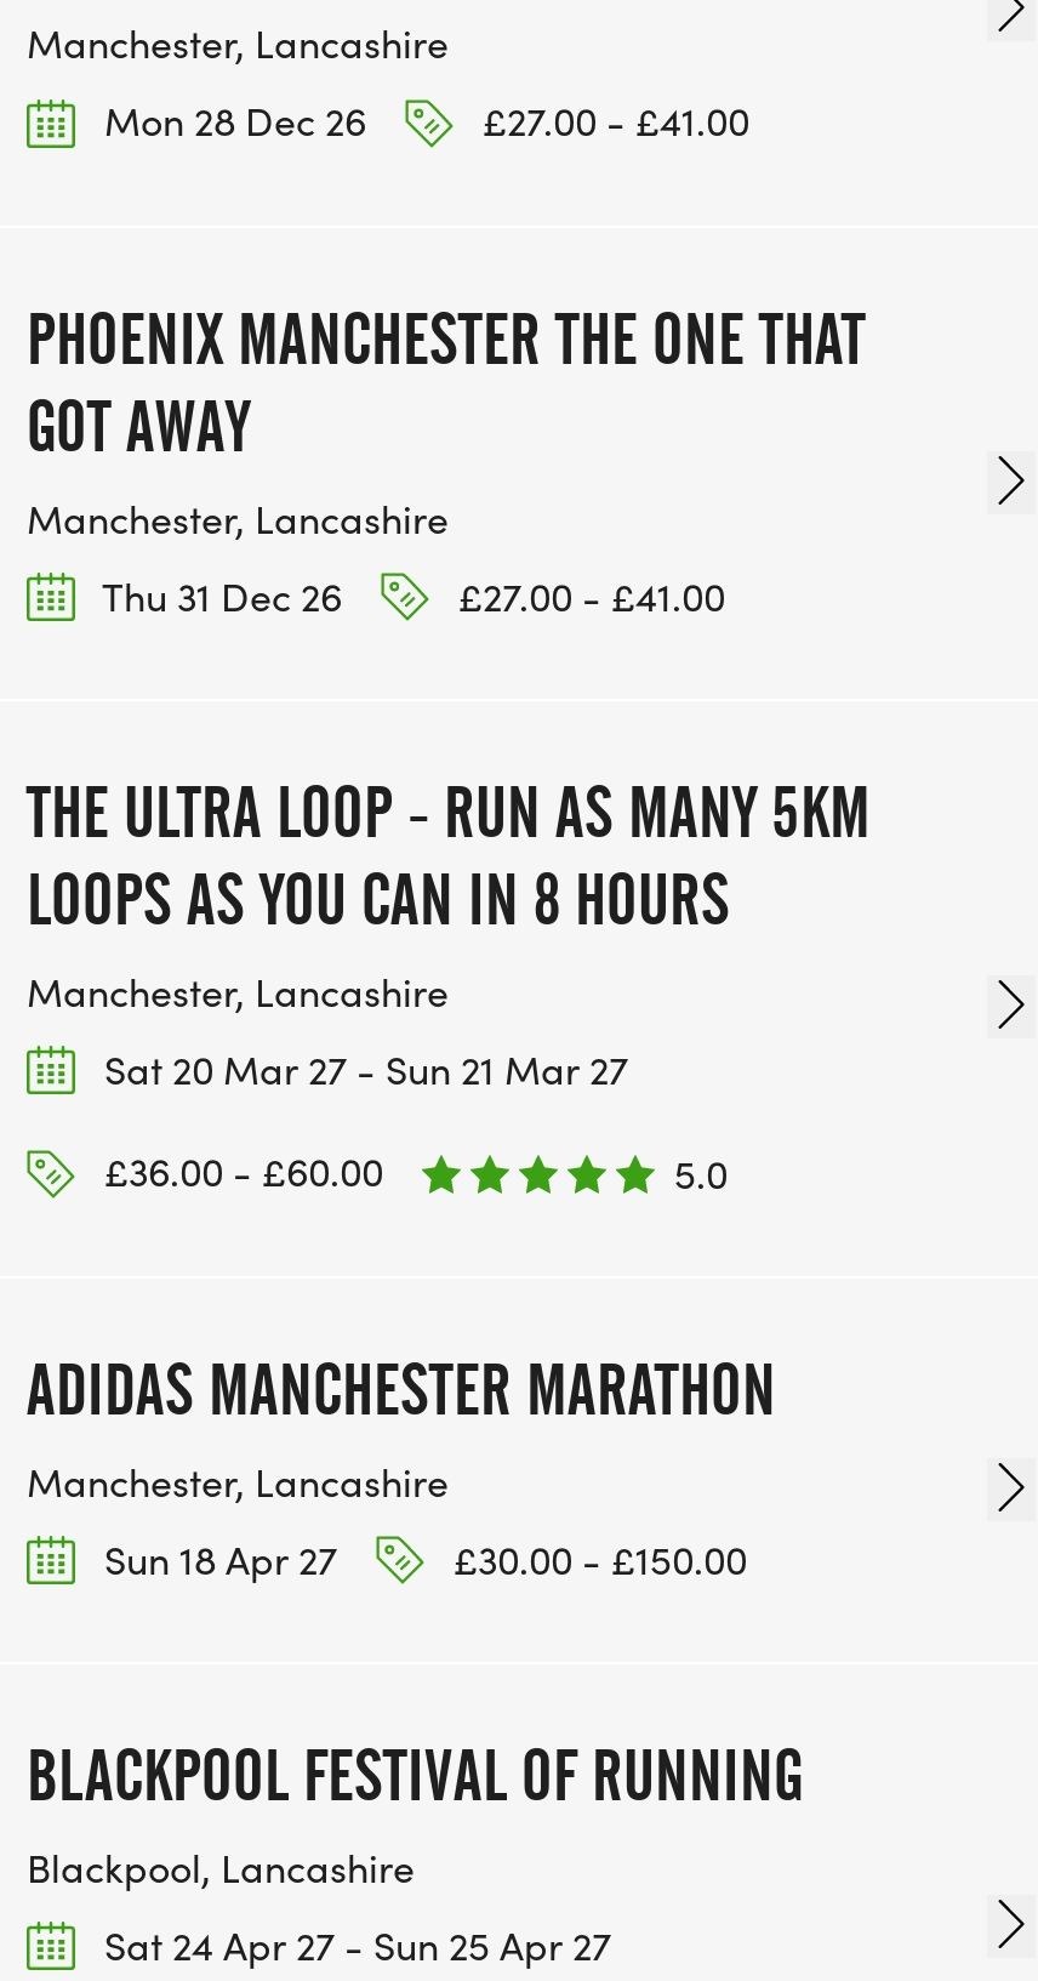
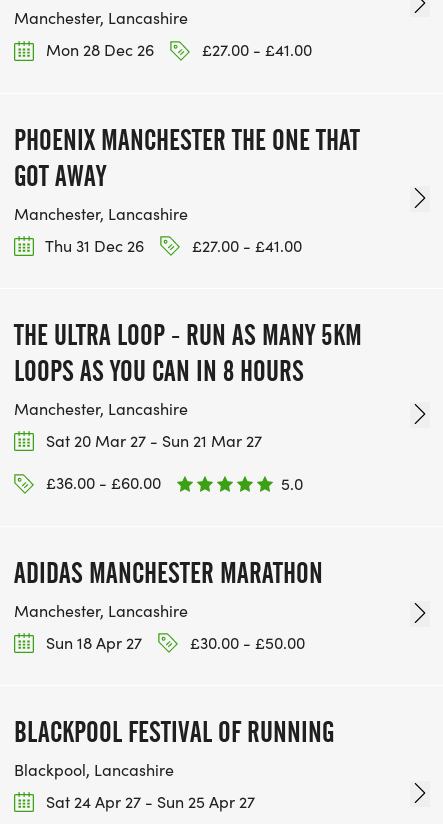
[444,1532,747,1583] £30.00 - £150.00 -> [186,631,305,652] £30.00 - £50.00

